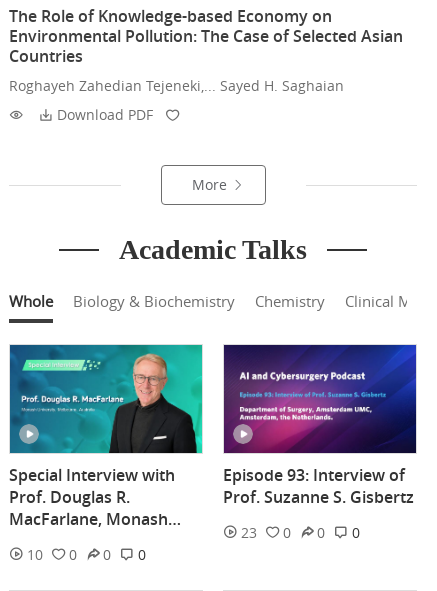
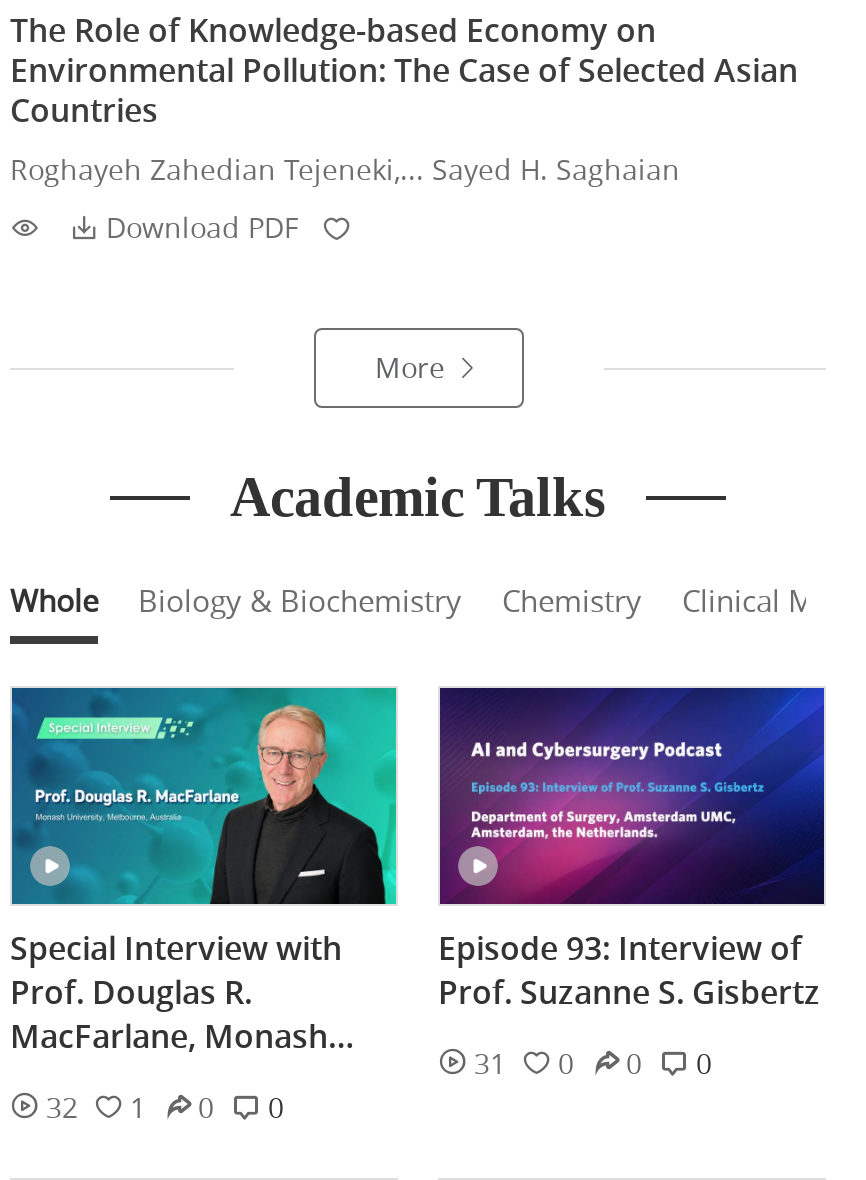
[241,523,360,542] 23 0 0 0 -> [474,1044,712,1082] 31 0 0 0
[27,545,43,564] 10 -> [46,1088,78,1126] 32
[69,545,77,564] 0 -> [130,1088,146,1126] 1

